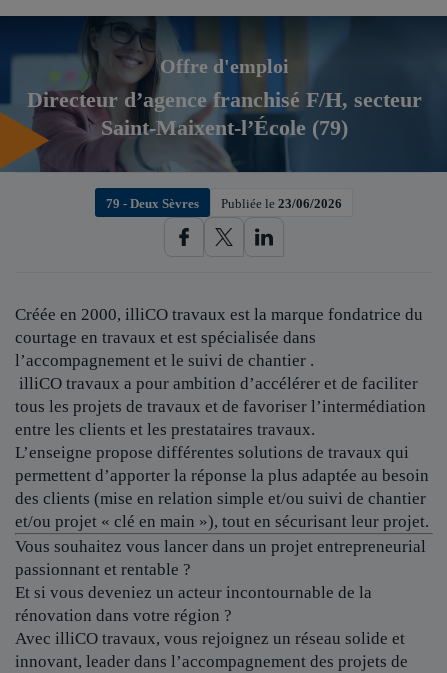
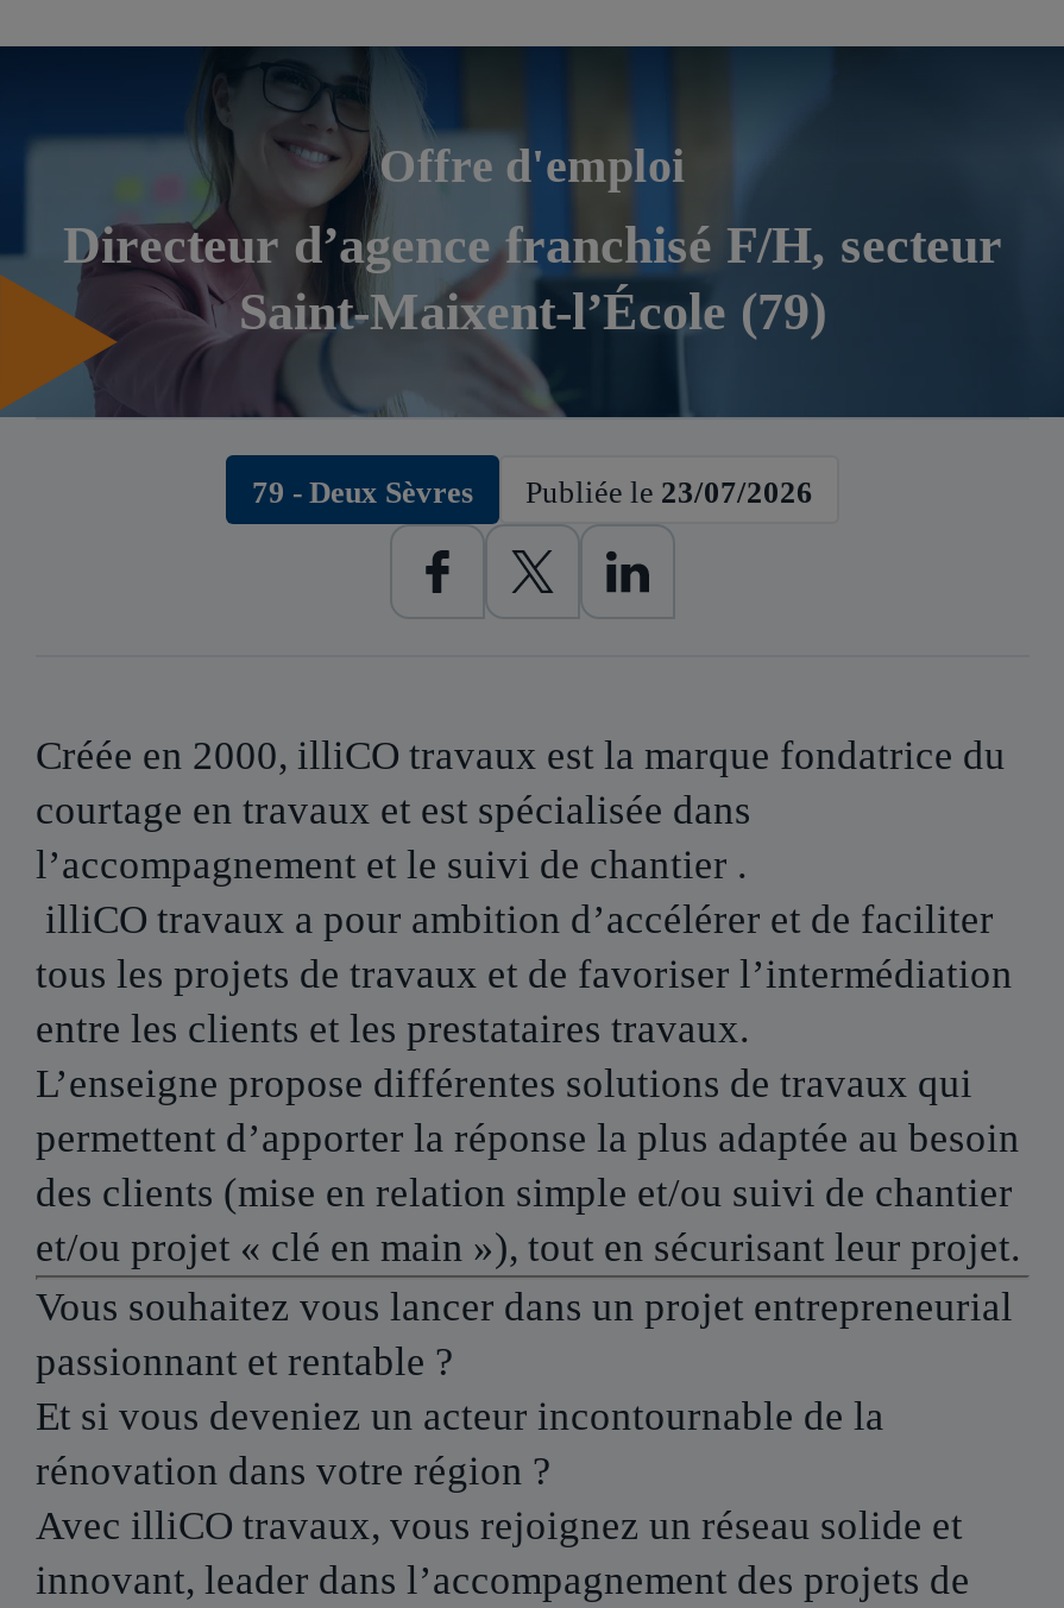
[106,196,342,211] 79 - Deux Sèvres Publiée le 23/06/2026 -> [252,474,813,510] 79 - Deux Sèvres Publiée le 23/07/2026

